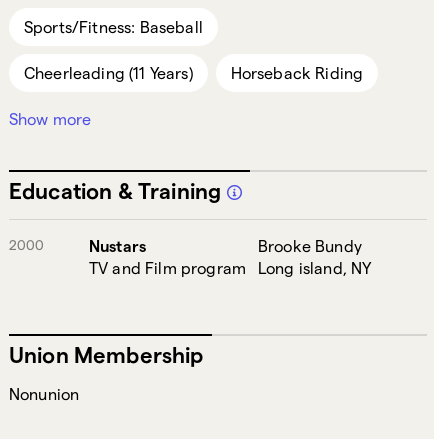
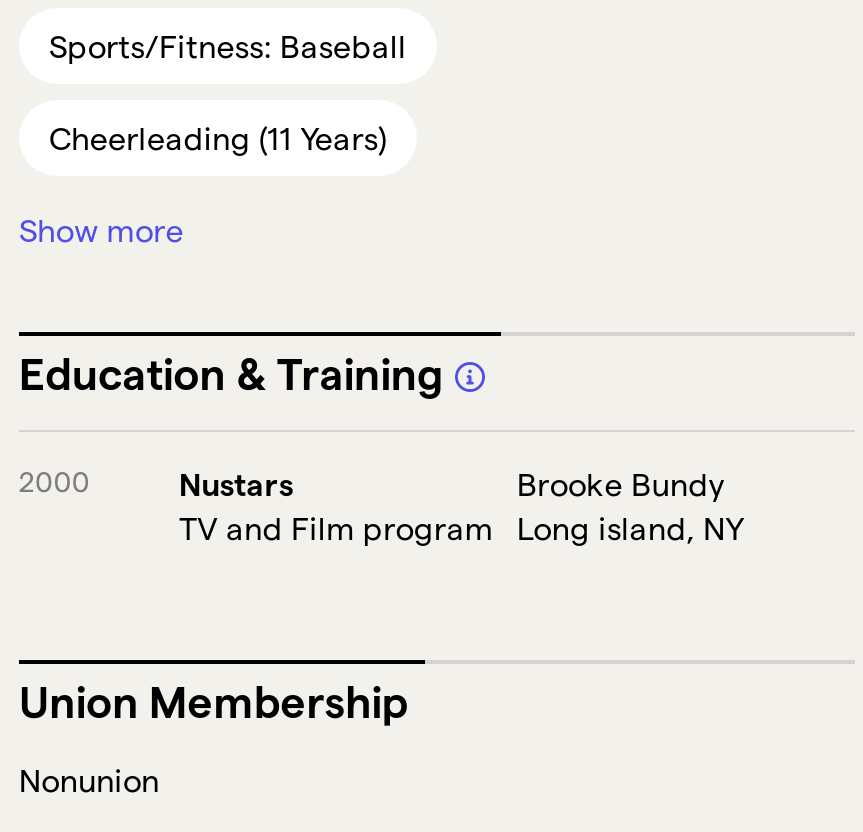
[231,63,363,82] Horseback Riding -> none

